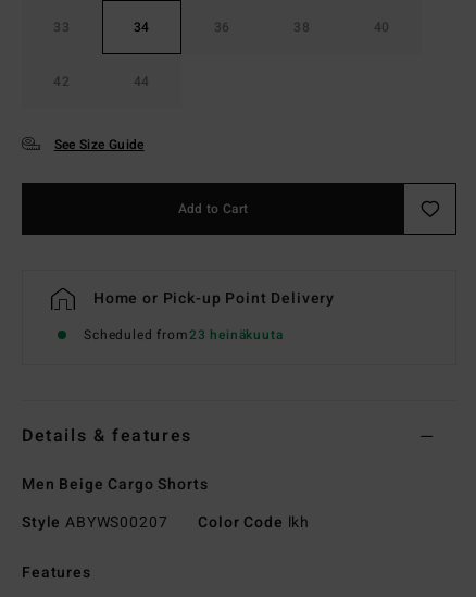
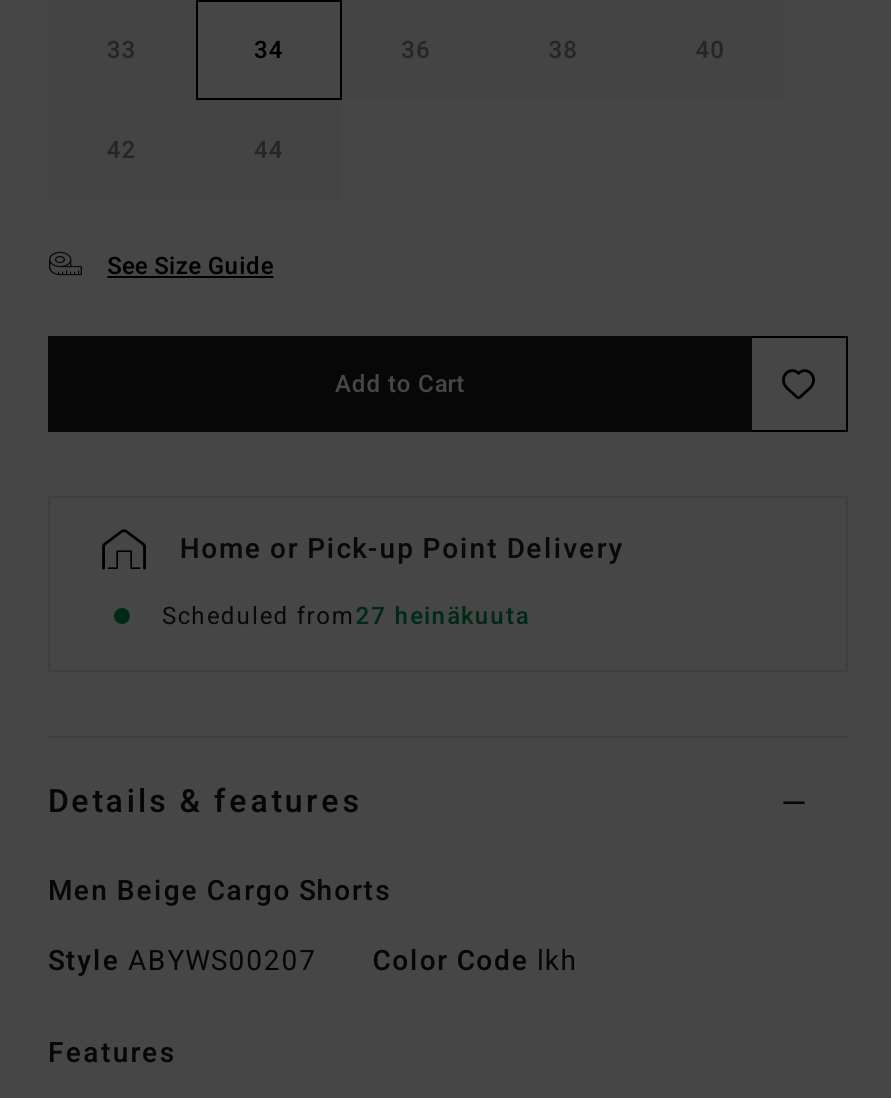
[84,326,283,345] Scheduled from23 heinäkuuta -> [162,599,529,635] Scheduled from27 heinäkuuta

